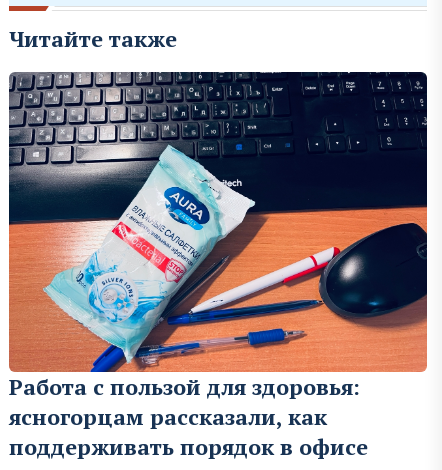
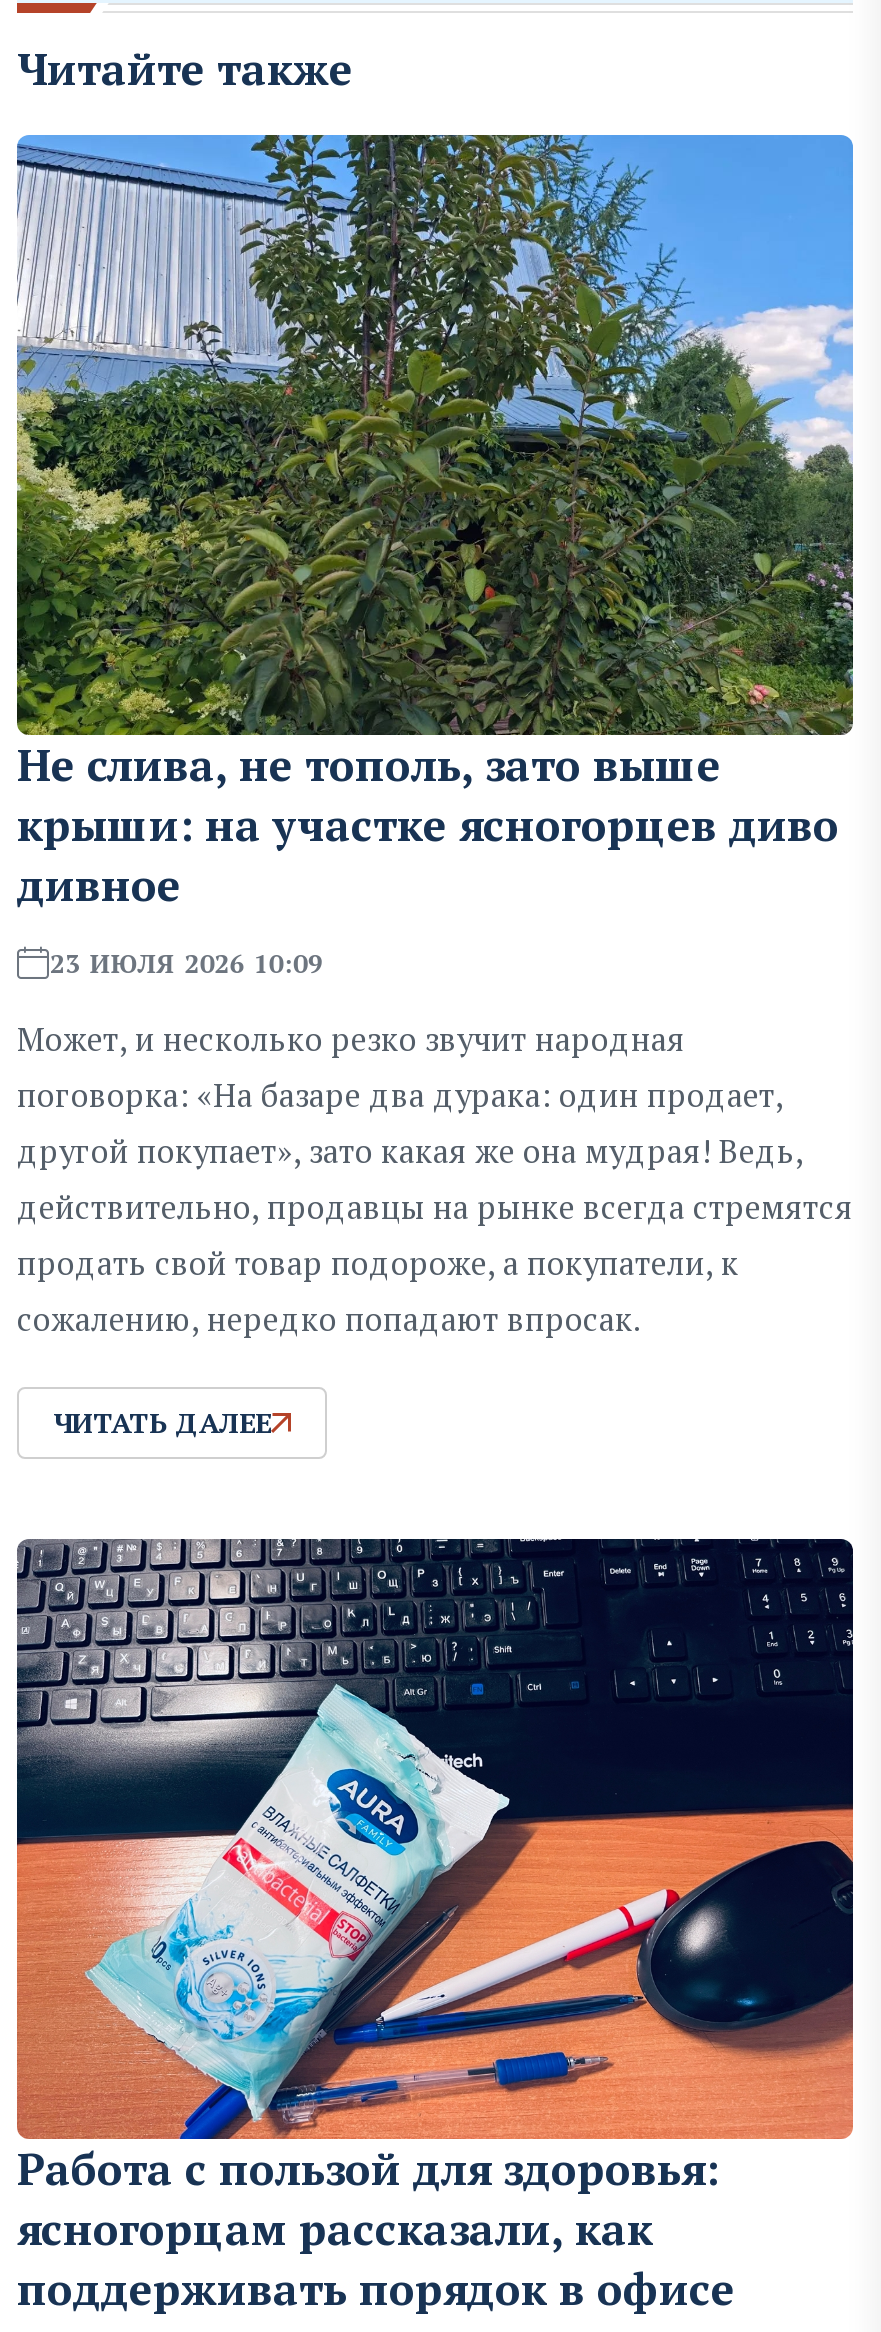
none -> [15,135,855,1442] [image] | Не слива, не тополь, зато выше | крыши: на участке ясногорцев диво | дивное | 23 ИЮЛЯ 2026 10:09 | Может, и несколько резко звучит народная | поговорка: «На базаре два дурака: один продает, | другой покупает», зато какая же она мудрая! Ведь, | действительно, продавцы на рынке всегда стремятся | продать свой товар подороже, а покупатели, к | сожалению, нередко попадают впросак. | ЧИТАТЬ ДАЛЕЕ

